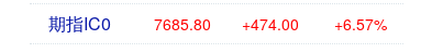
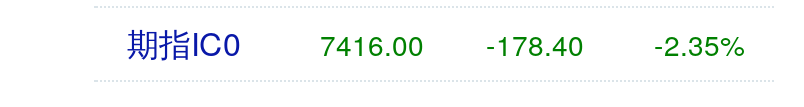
[154,13,211,35] 7685.80 -> [320,24,424,64] 7416.00
[242,13,299,35] +474.00 -> [486,24,584,64] -178.40
[334,13,387,35] +6.57% -> [654,24,744,64] -2.35%

